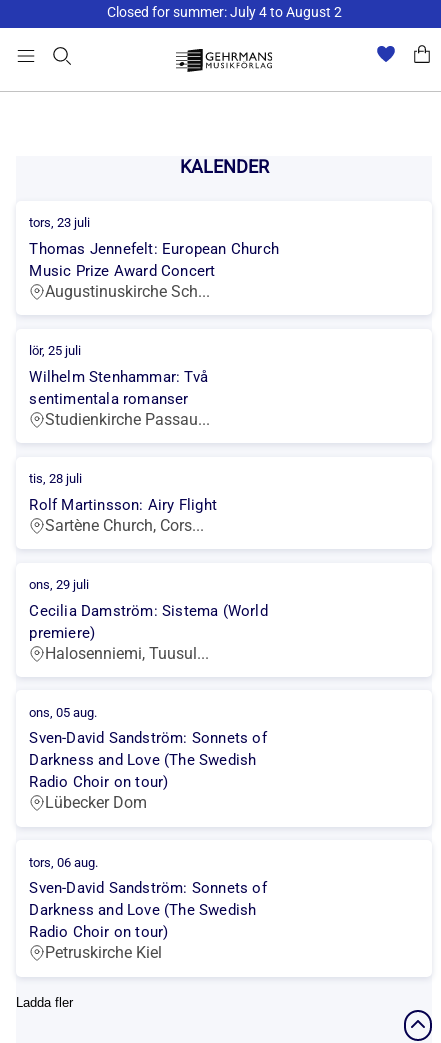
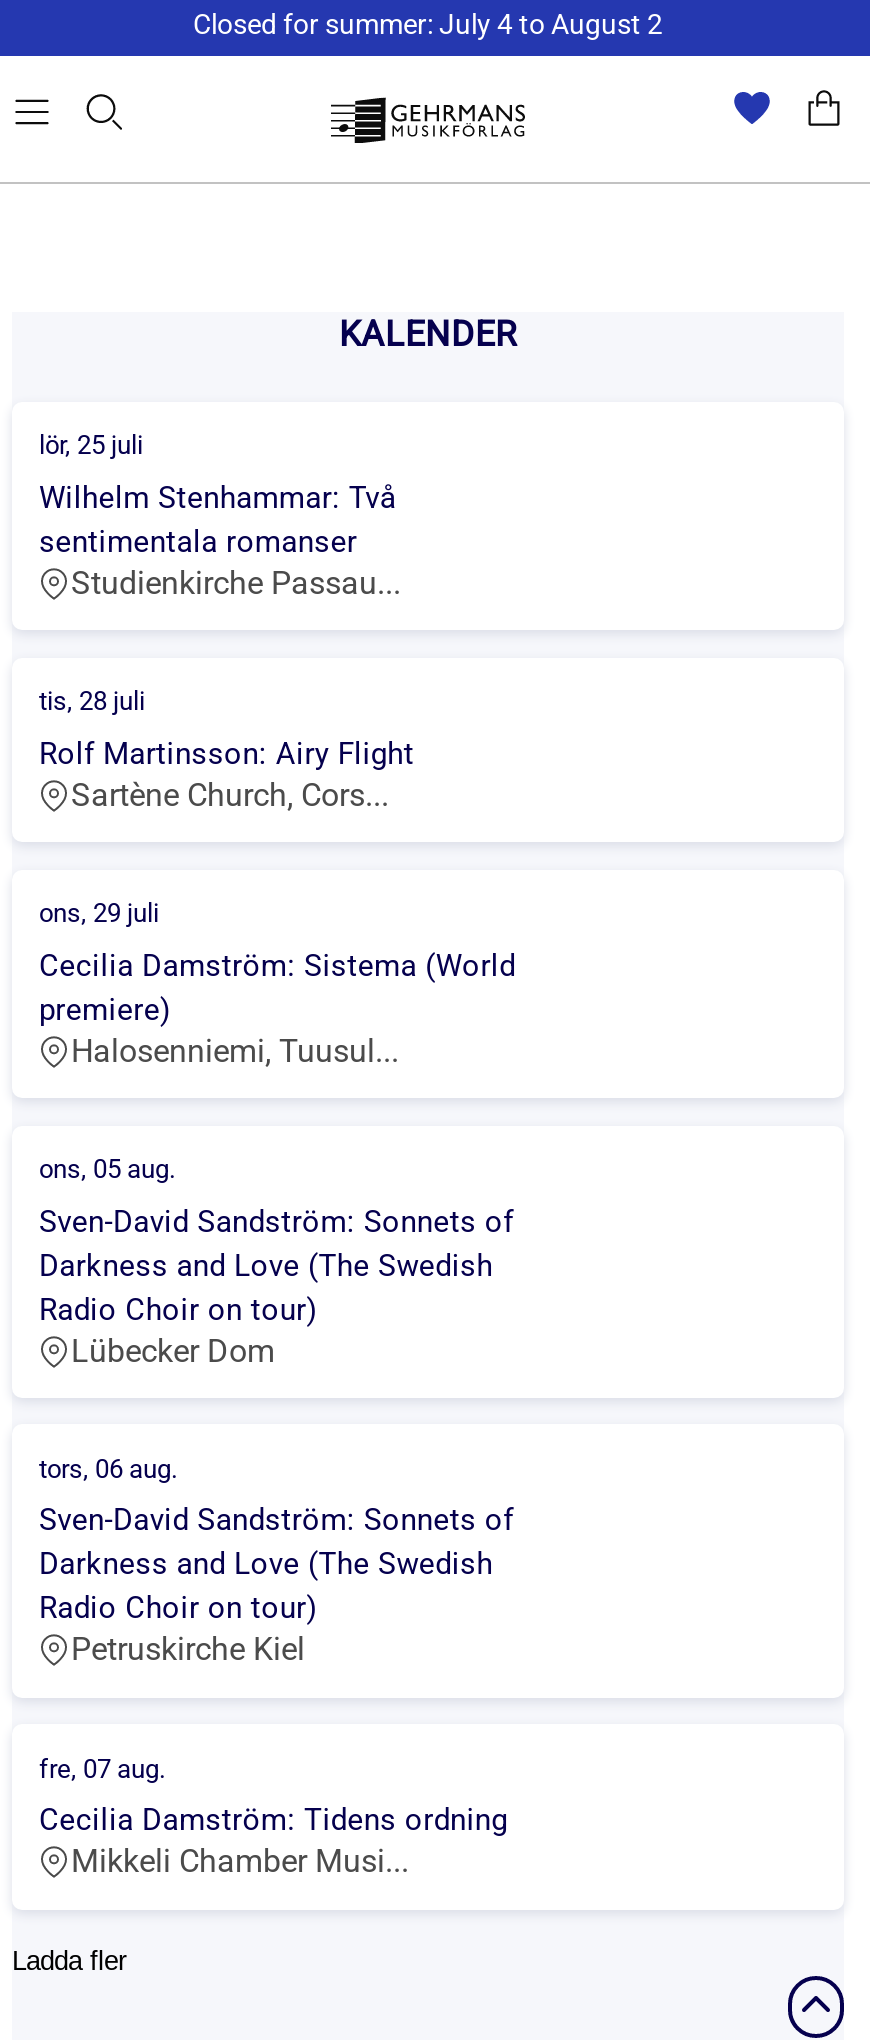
[29,215,279,301] tors, 23 juli | Thomas Jennefelt: European Church | Music Prize Award Concert | Augustinuskirche Sch... -> none
moved [29,343,268,962] -> [39,431,516,1669]: lör, 25 juli | Wilhelm Stenhammar: Två | sentimentala romanser | ... | Radio Choir on tour) | Petruskirche Kiel
none -> [39,1753,508,1880] fre, 07 aug. | Cecilia Damström: Tidens ordning | Mikkeli Chamber Musi...

